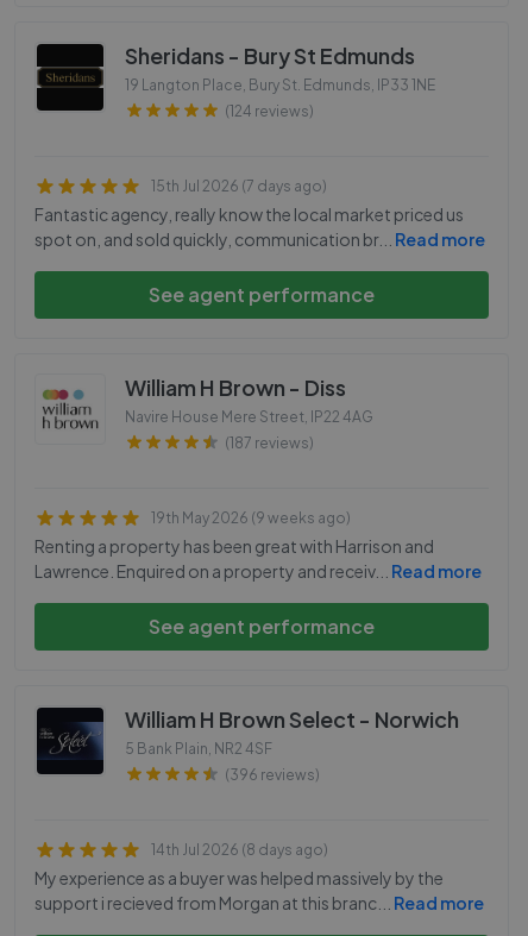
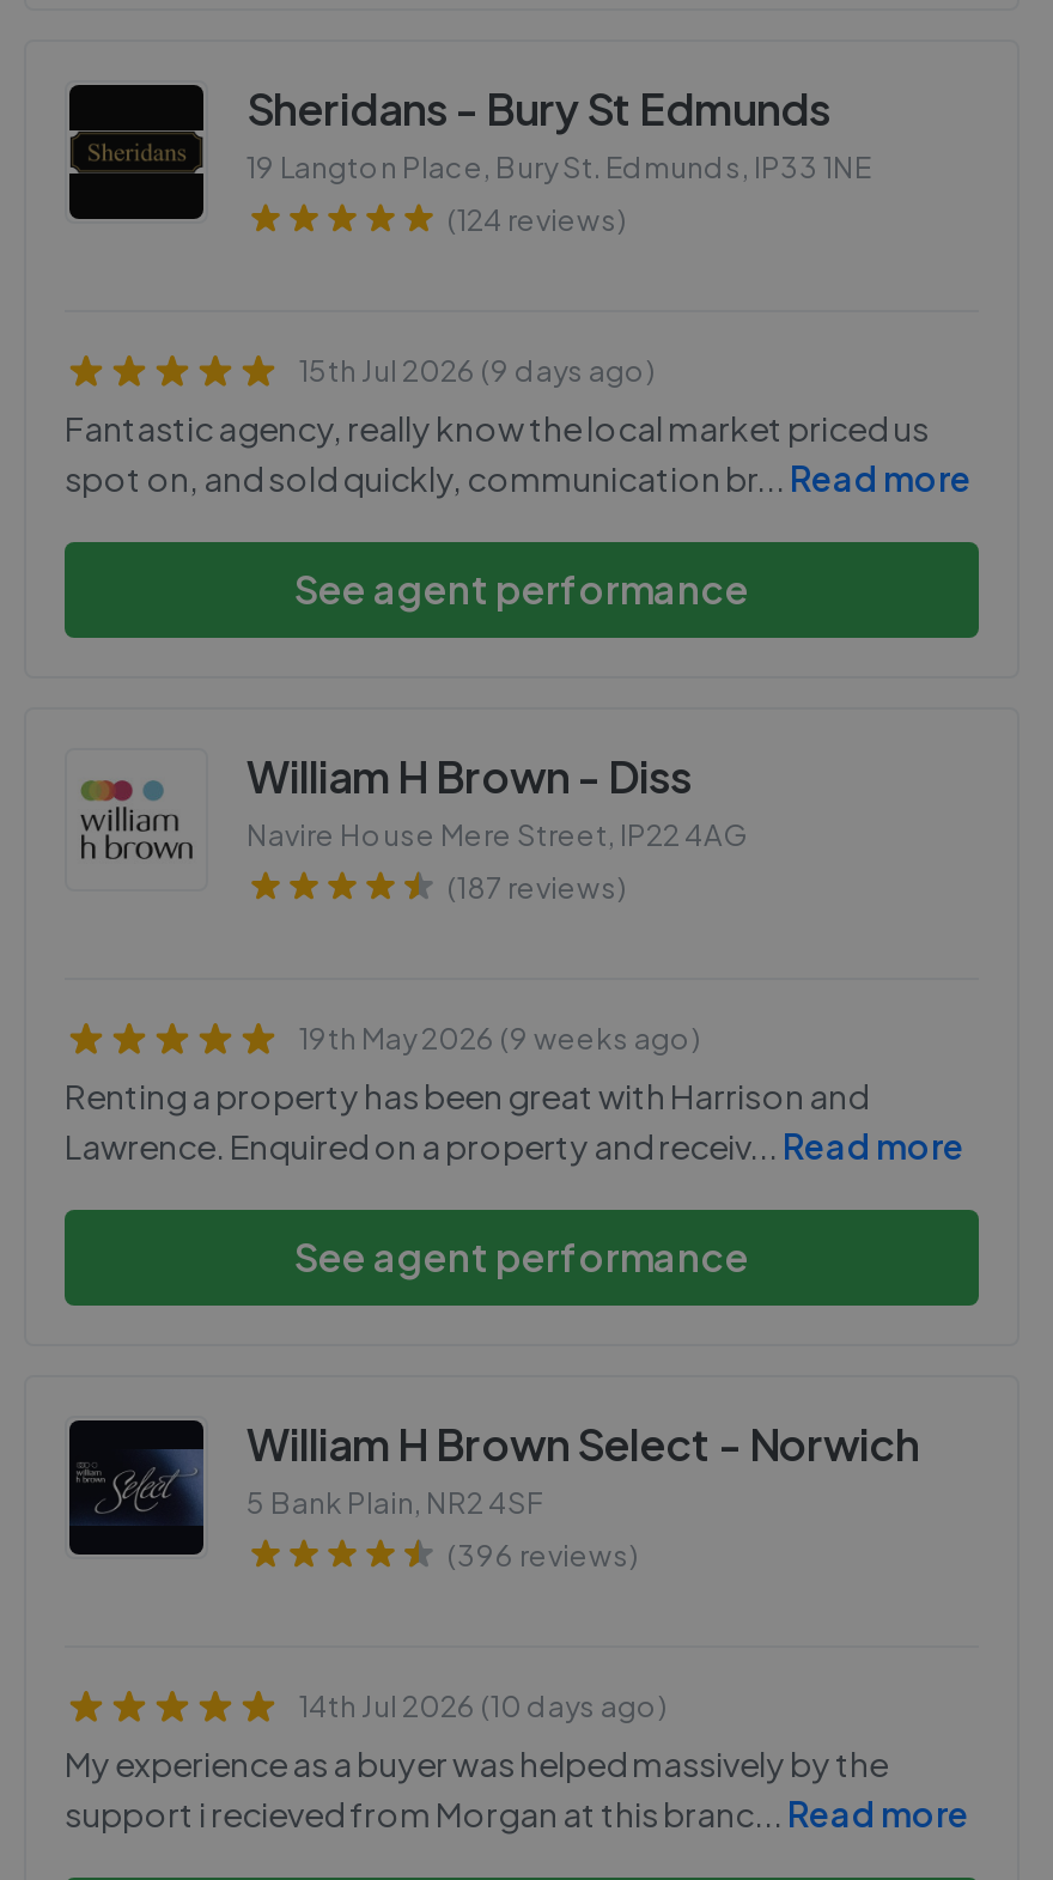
[151,177,327,195] 15th Jul 2026 (7 days ago) -> [299,353,656,389] 15th Jul 2026 (9 days ago)
[151,841,328,859] 14th Jul 2026 (8 days ago) -> [299,1689,668,1724] 14th Jul 2026 (10 days ago)

